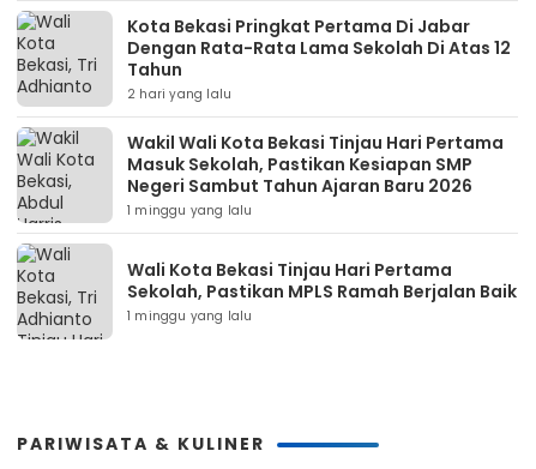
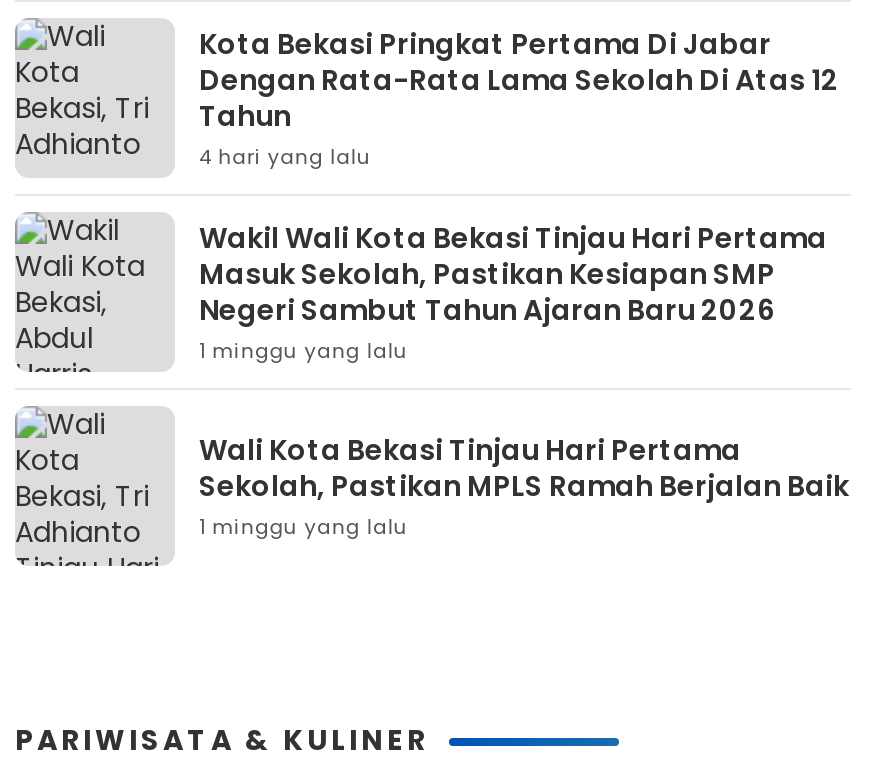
[127,86,232,104] 2 hari yang lalu -> [199,143,371,173] 4 hari yang lalu

